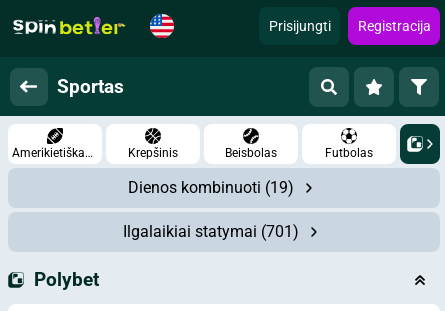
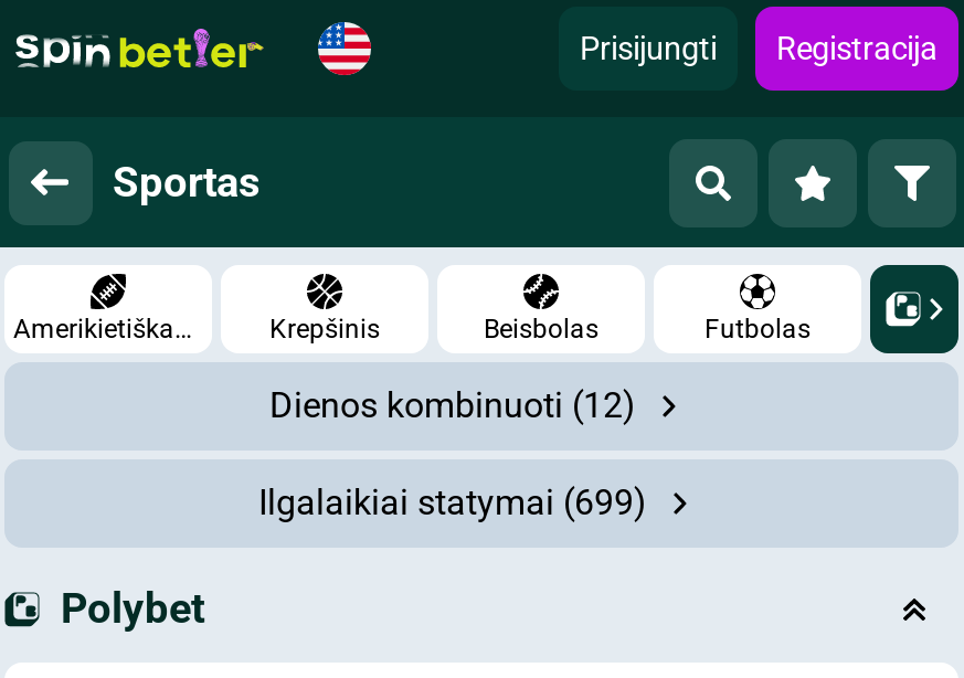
[128,178,294,197] Dienos kombinuoti (19) -> [269,384,636,426] Dienos kombinuoti (12)
[123,222,299,241] Ilgalaikiai statymai (701) -> [258,481,647,523] Ilgalaikiai statymai (699)

